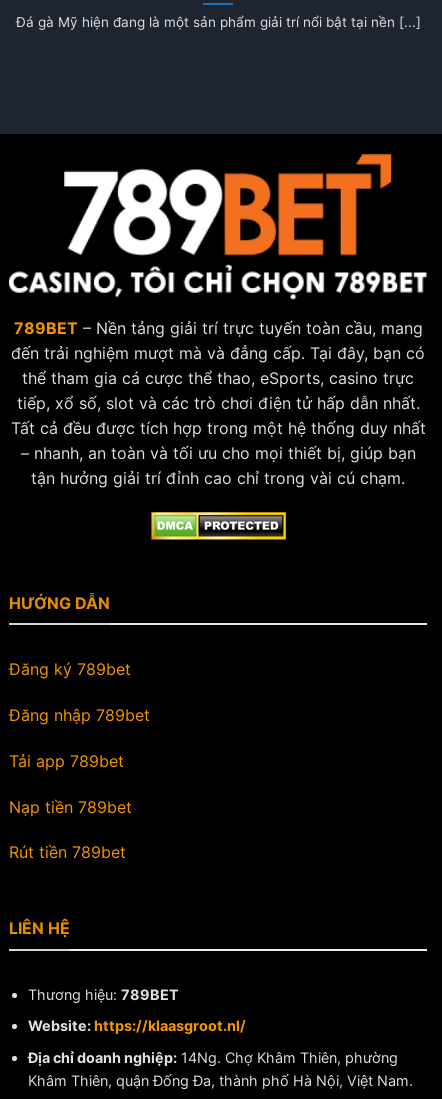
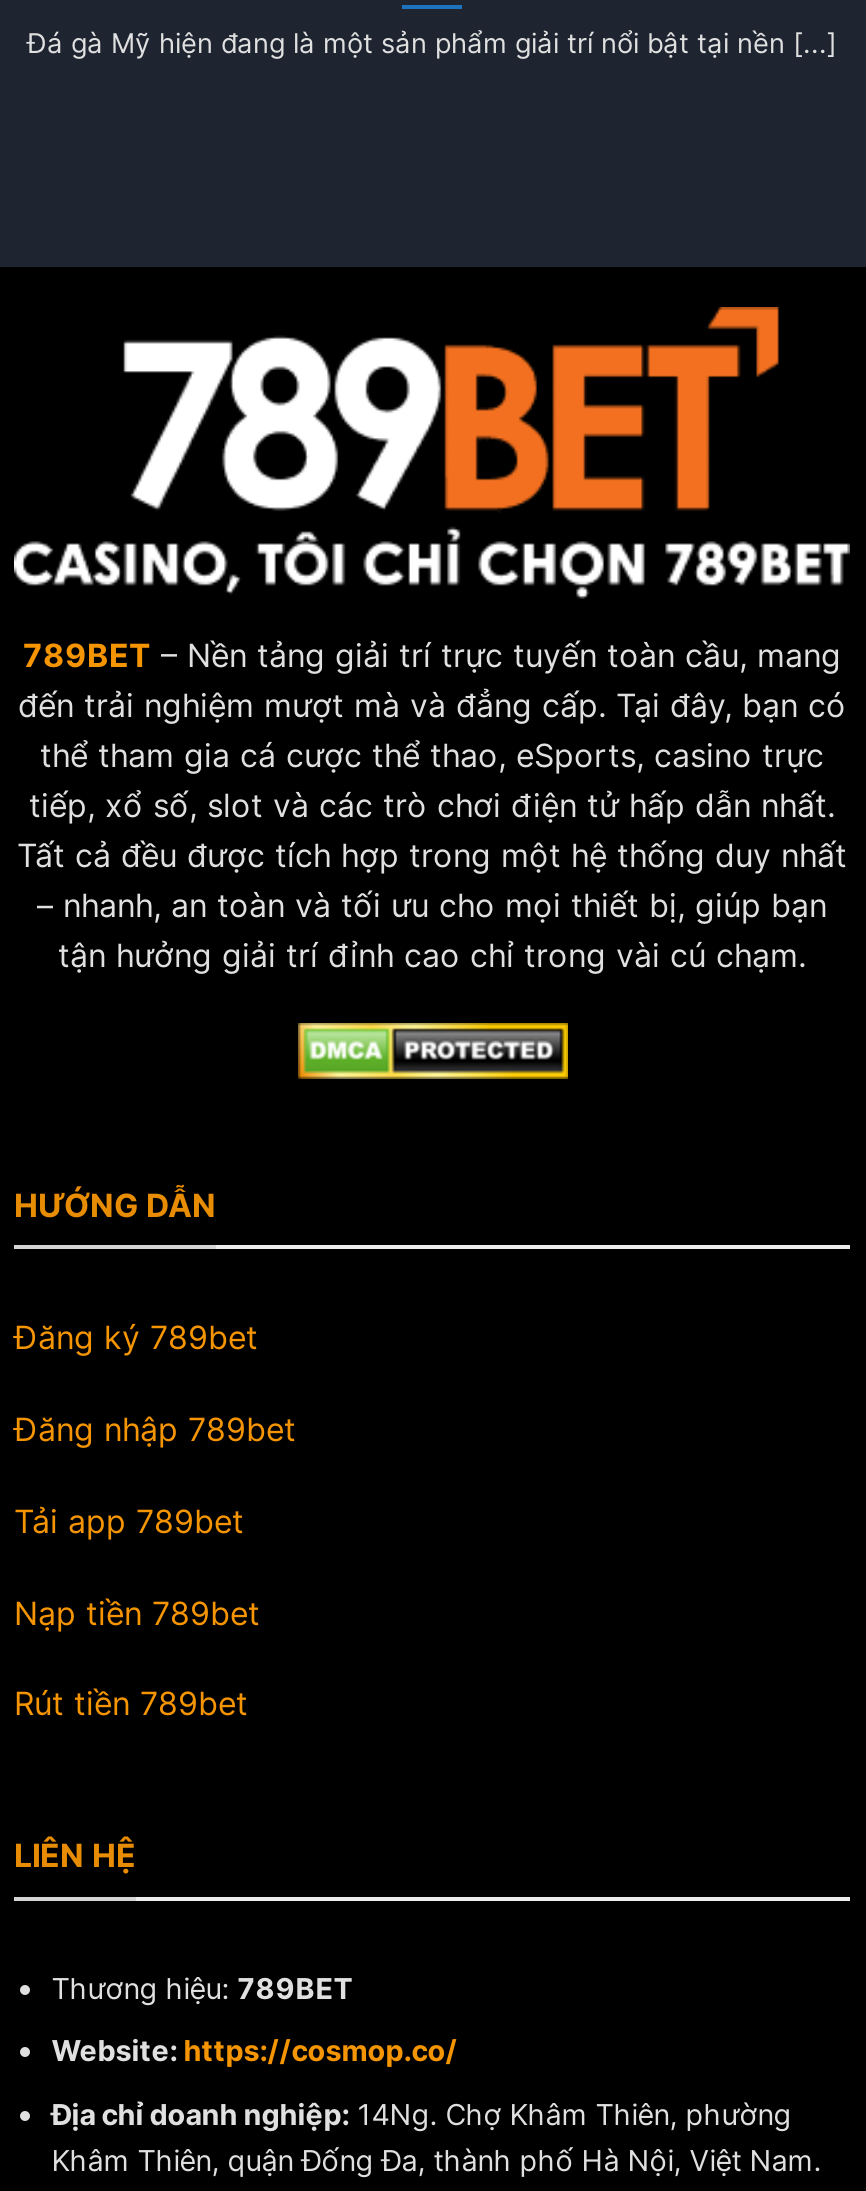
[28,1017,246,1034] Website: https://klaasgroot.nl/ -> [51,2033,457,2067] Website: https://cosmop.co/

